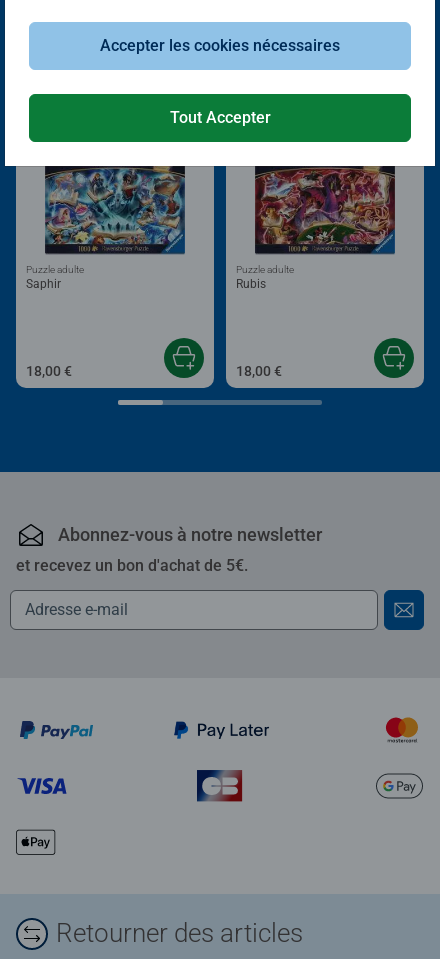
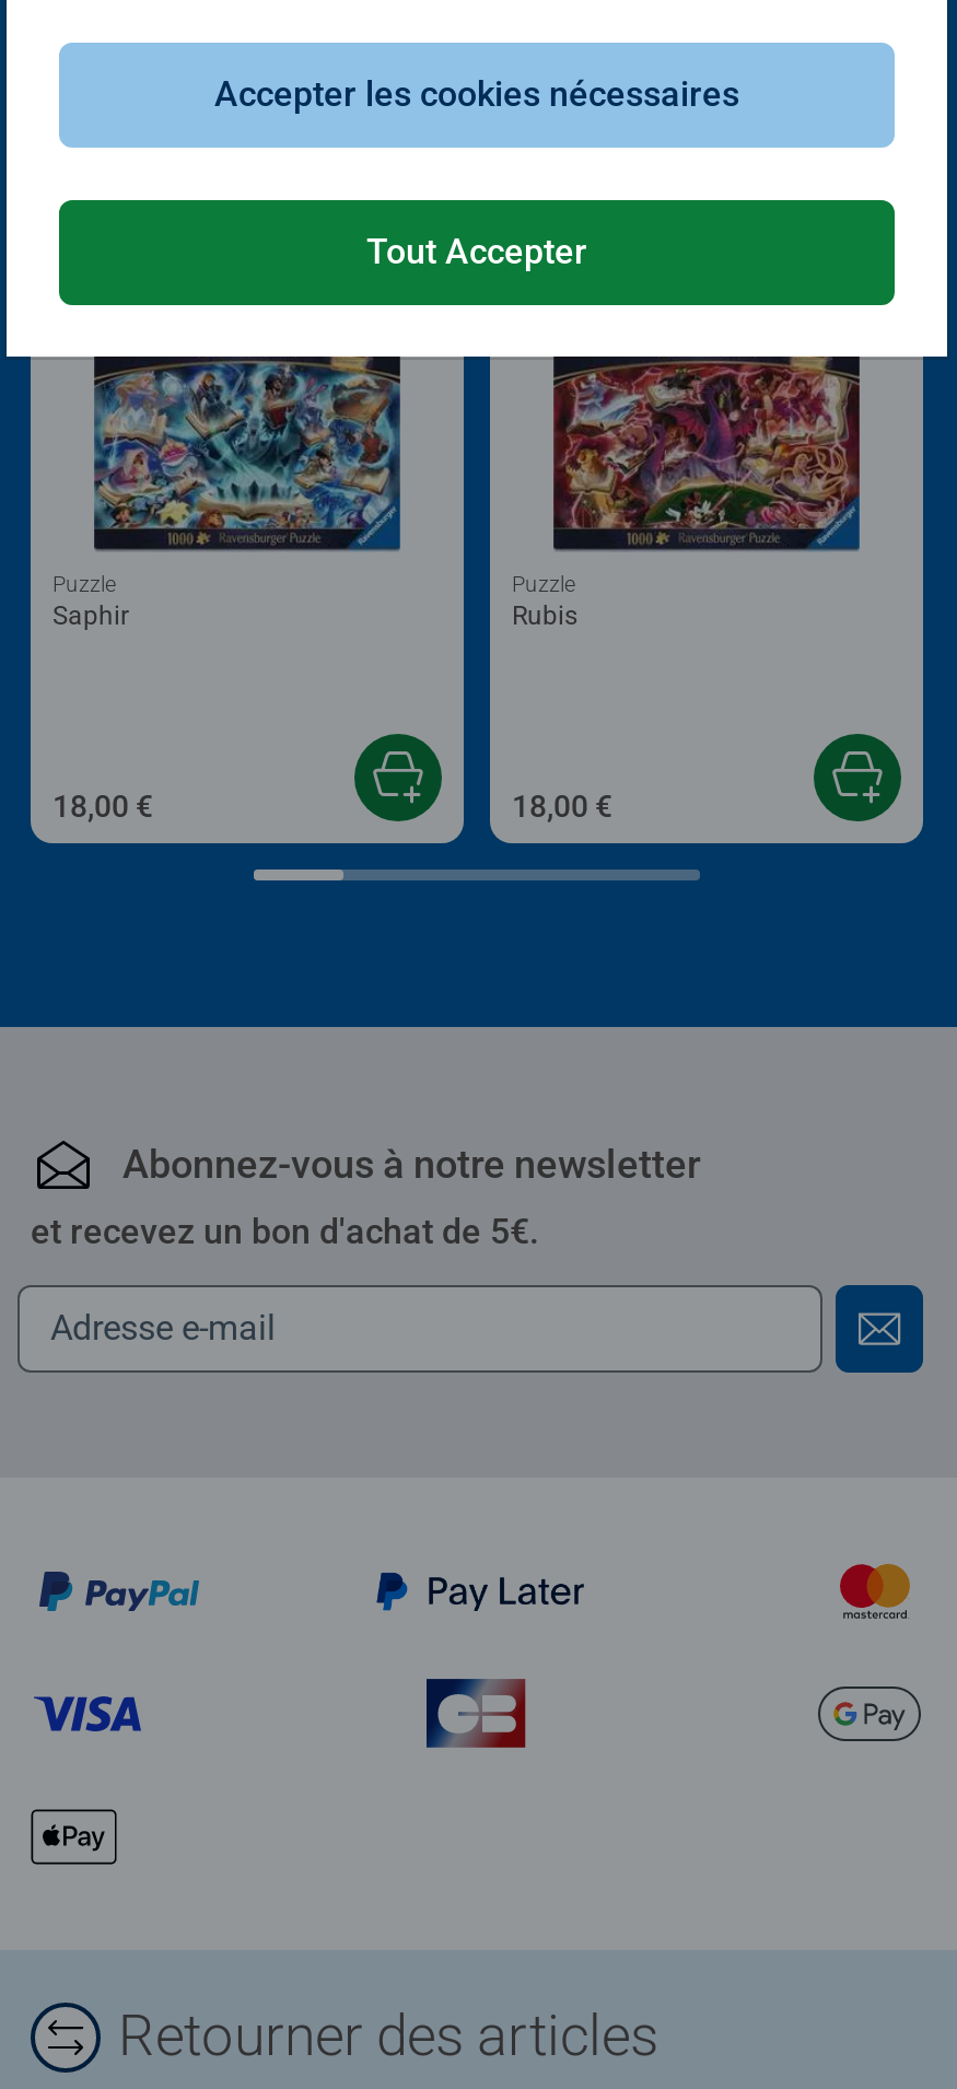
[26,264,84,275] Puzzle adulte -> [52,571,116,595] Puzzle
[236,264,294,275] Puzzle adulte -> [512,571,575,595] Puzzle

